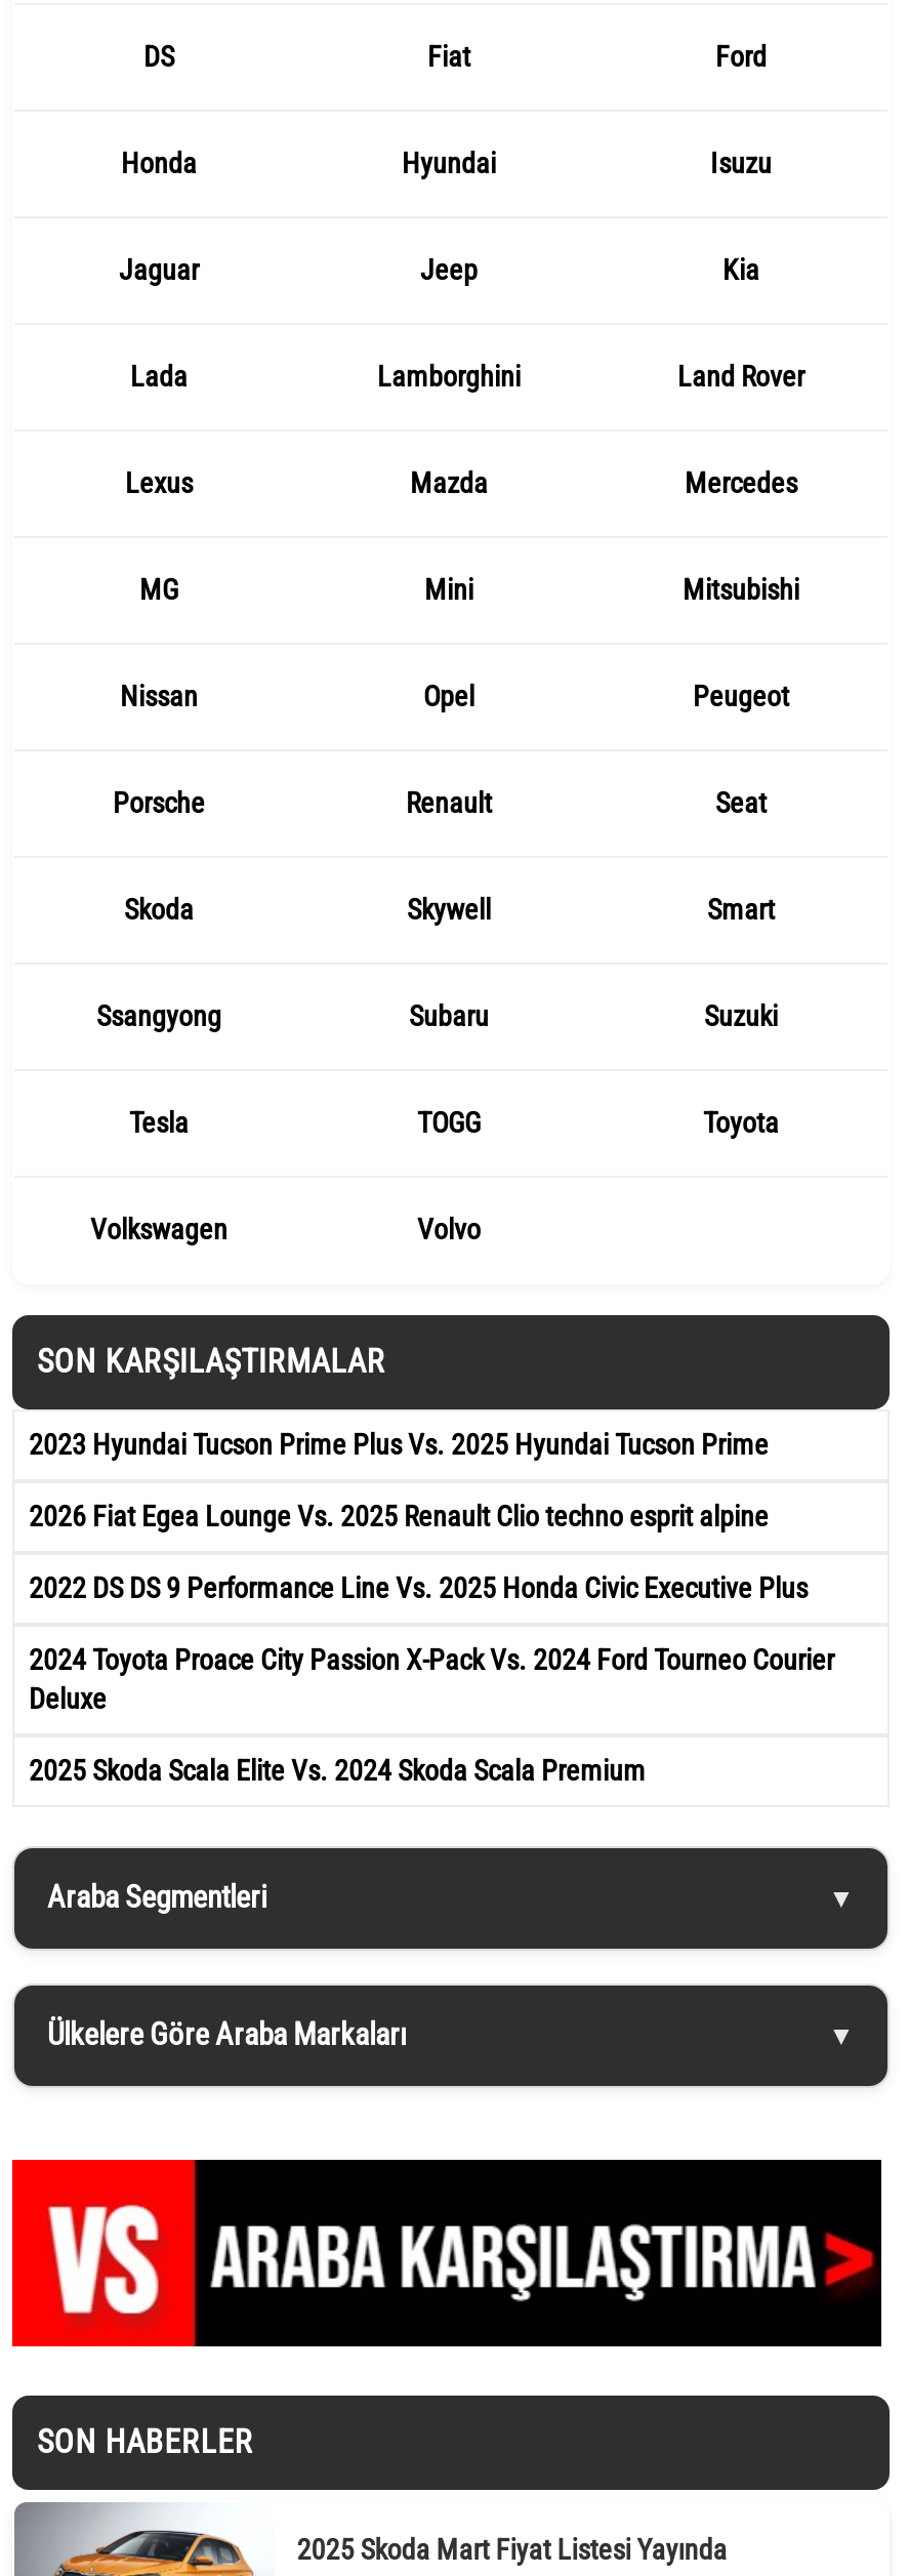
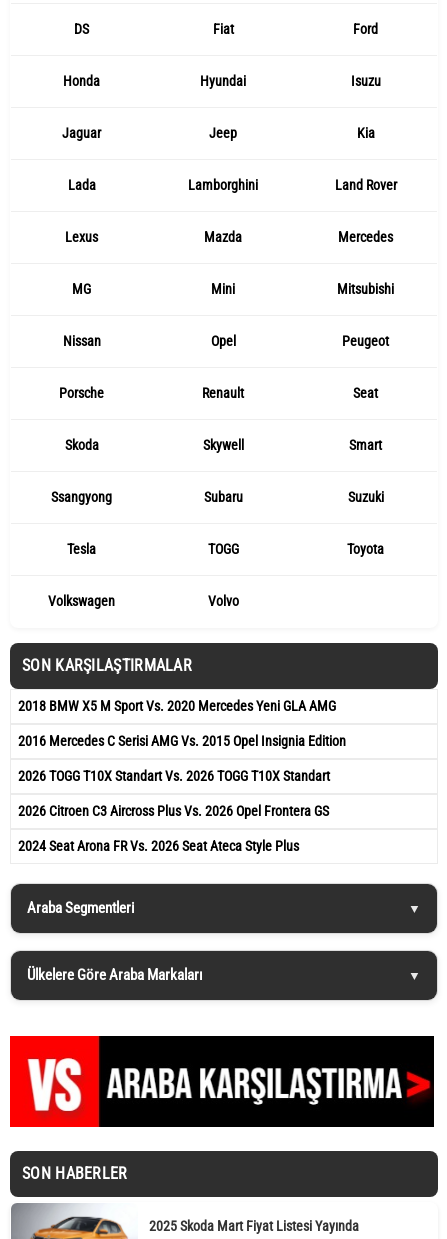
[29,1428,769,1461] 2023 Hyundai Tucson Prime Plus Vs. 2025 Hyundai Tucson Prime -> [18,698,336,714] 2018 BMW X5 M Sport Vs. 2020 Mercedes Yeni GLA AMG
[29,1500,769,1533] 2026 Fiat Egea Lounge Vs. 2025 Renault Clio techno esprit alpine -> [18,733,346,749] 2016 Mercedes C Serisi AMG Vs. 2015 Opel Insignia Edition
[29,1572,808,1605] 2022 DS DS 9 Performance Line Vs. 2025 Honda Civic Executive Plus -> [18,768,330,784] 2026 TOGG T10X Standart Vs. 2026 TOGG T10X Standart
[29,1644,834,1715] 2024 Toyota Proace City Passion X-Pack Vs. 2024 Ford Tourneo Courier | Deluxe -> [18,803,329,819] 2026 Citroen C3 Aircross Plus Vs. 2026 Opel Frontera GS
[29,1754,646,1787] 2025 Skoda Scala Elite Vs. 2024 Skoda Scala Premium -> [18,838,299,854] 2024 Seat Arona FR Vs. 2026 Seat Ateca Style Plus

